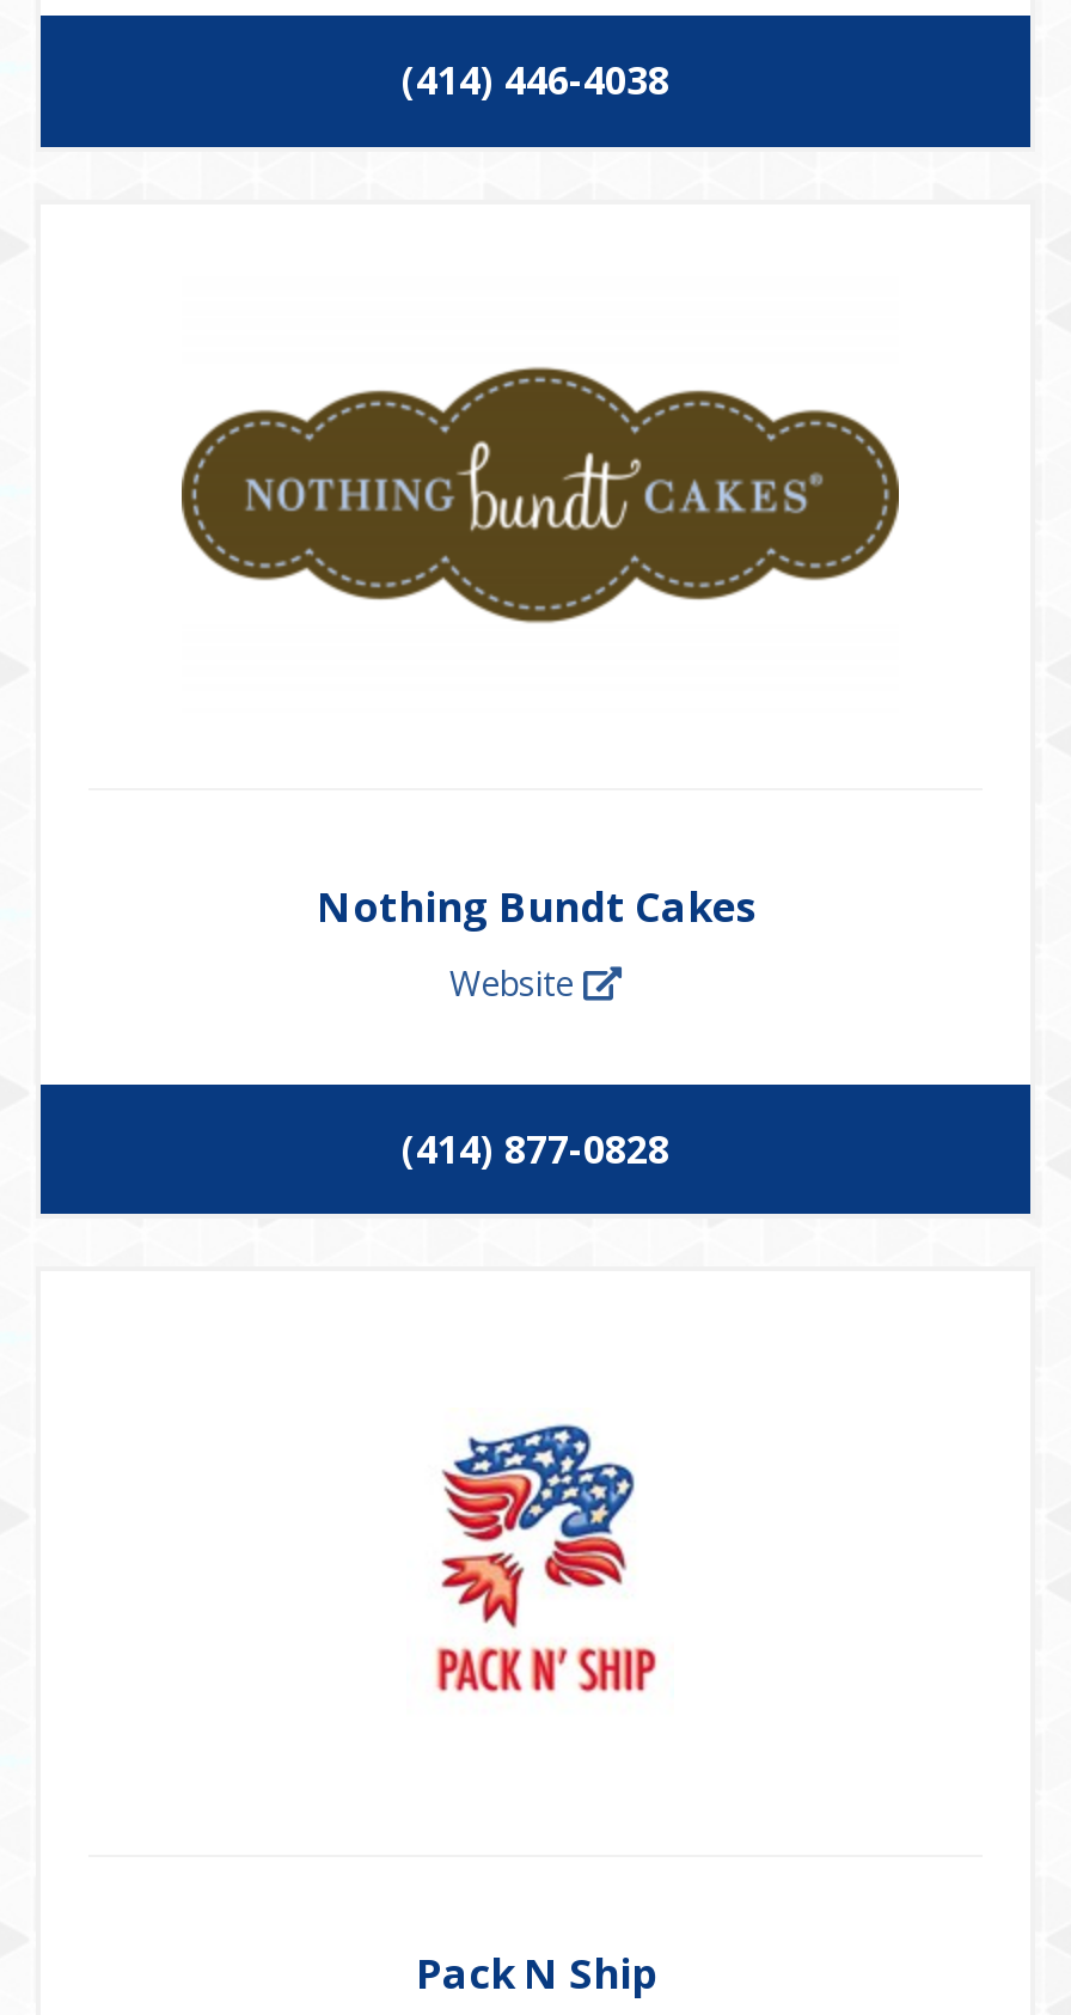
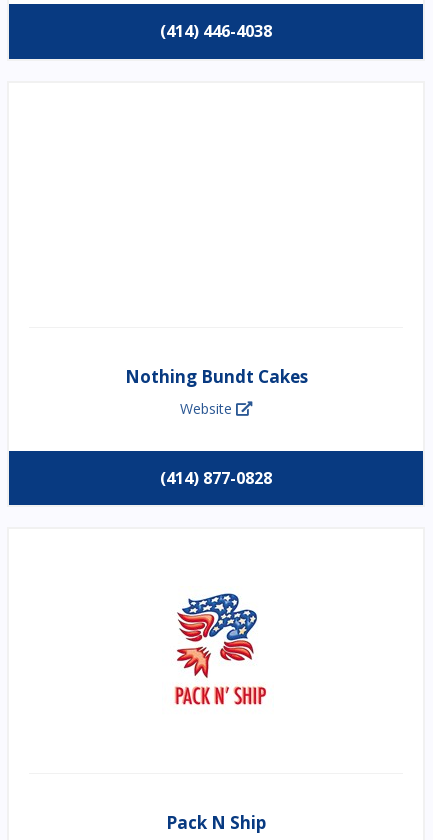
[179,365,901,625] [image] -> none

